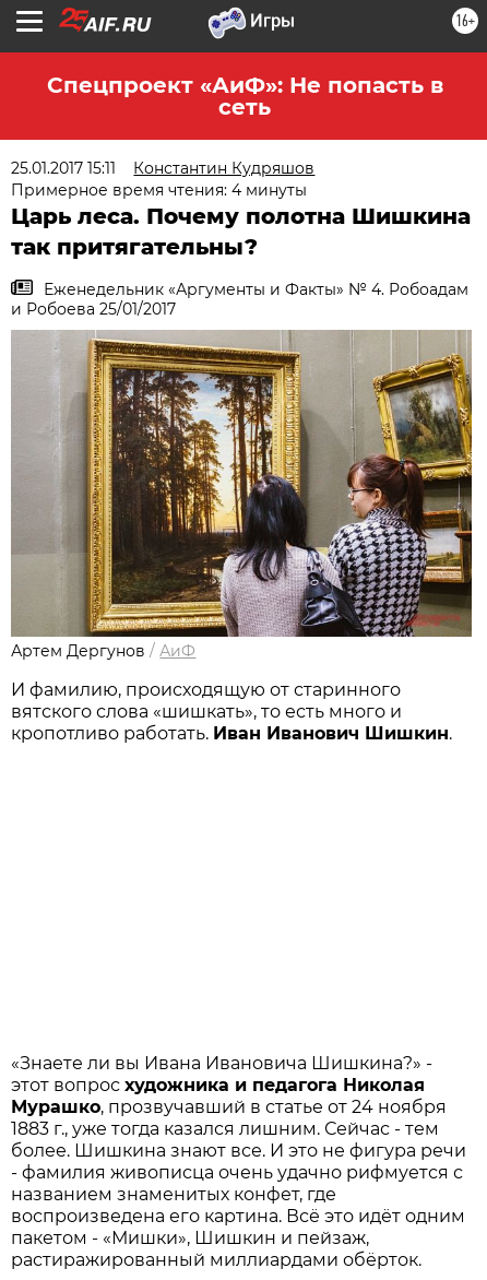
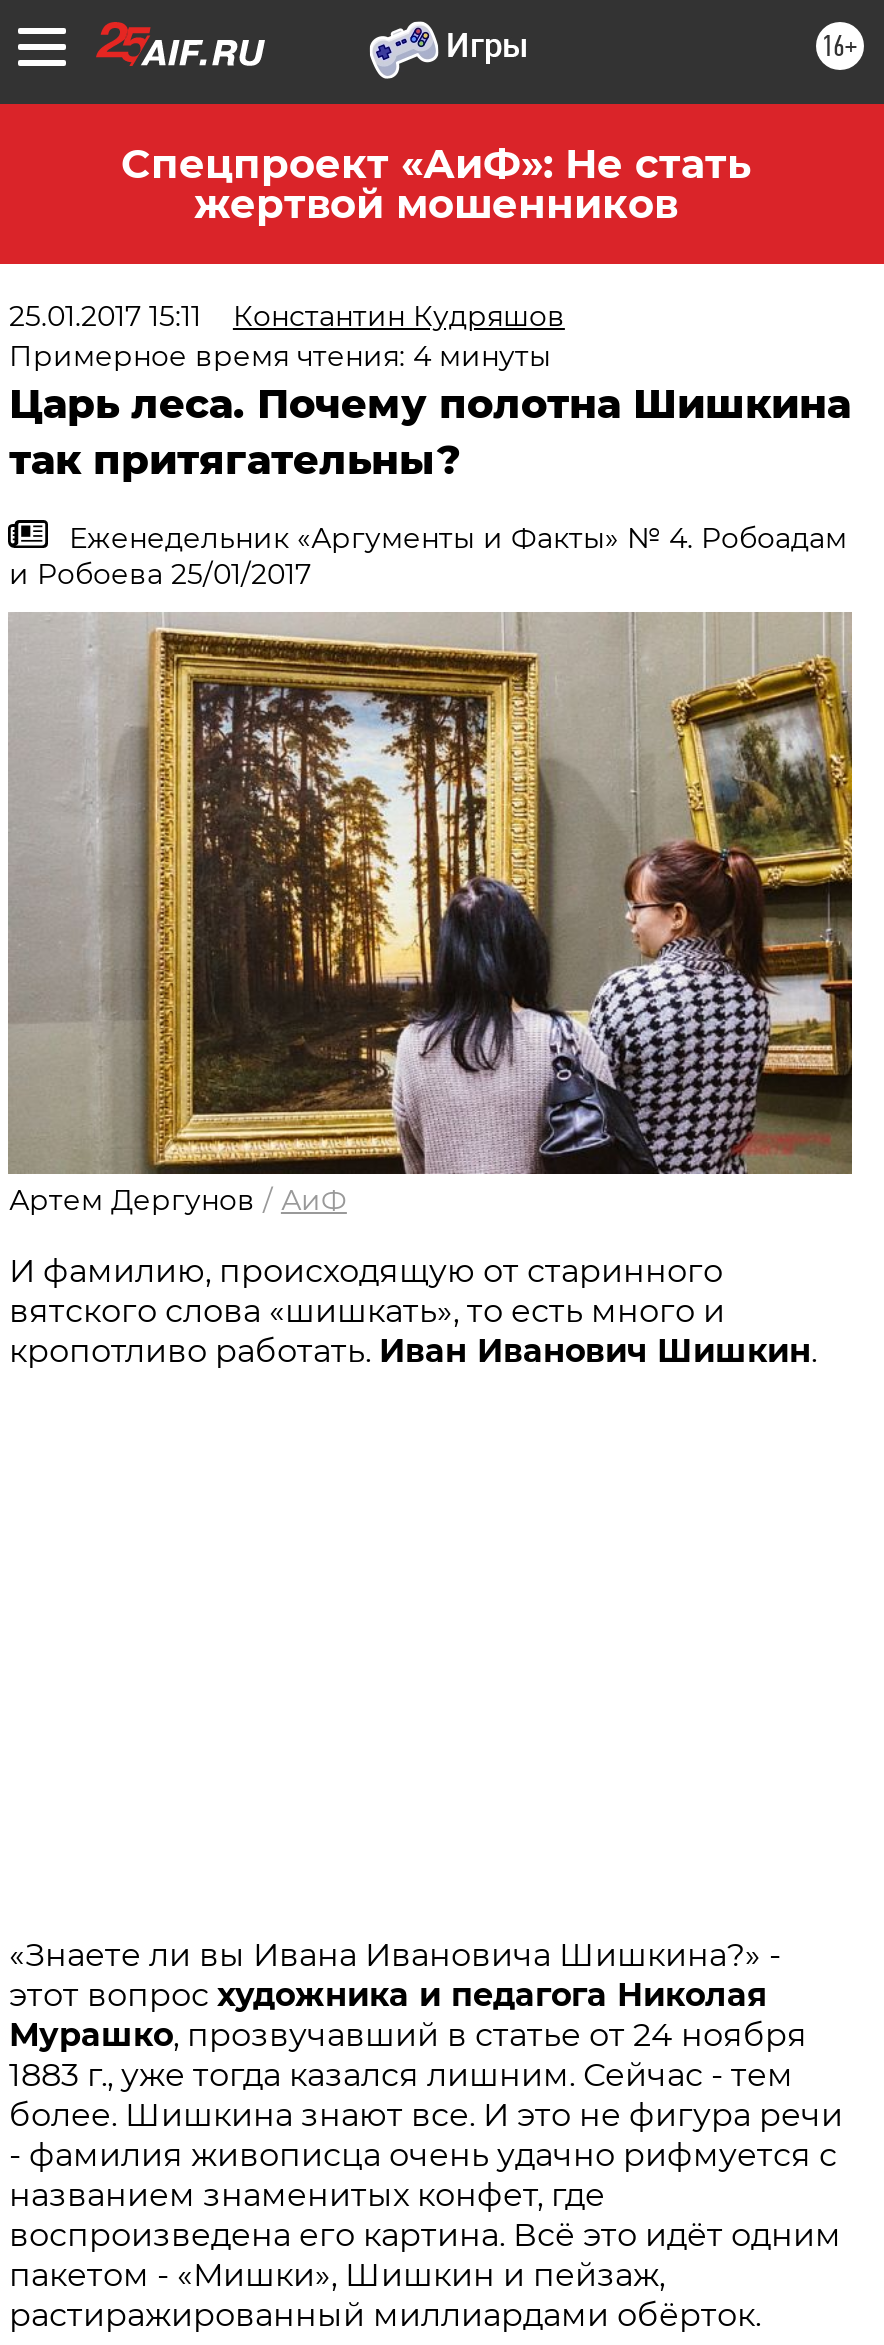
[46,72,443,120] Спецпроект «АиФ»: Не попасть в | сеть -> [121,140,751,228] Спецпроект «АиФ»: Не стать | жертвой мошенников

